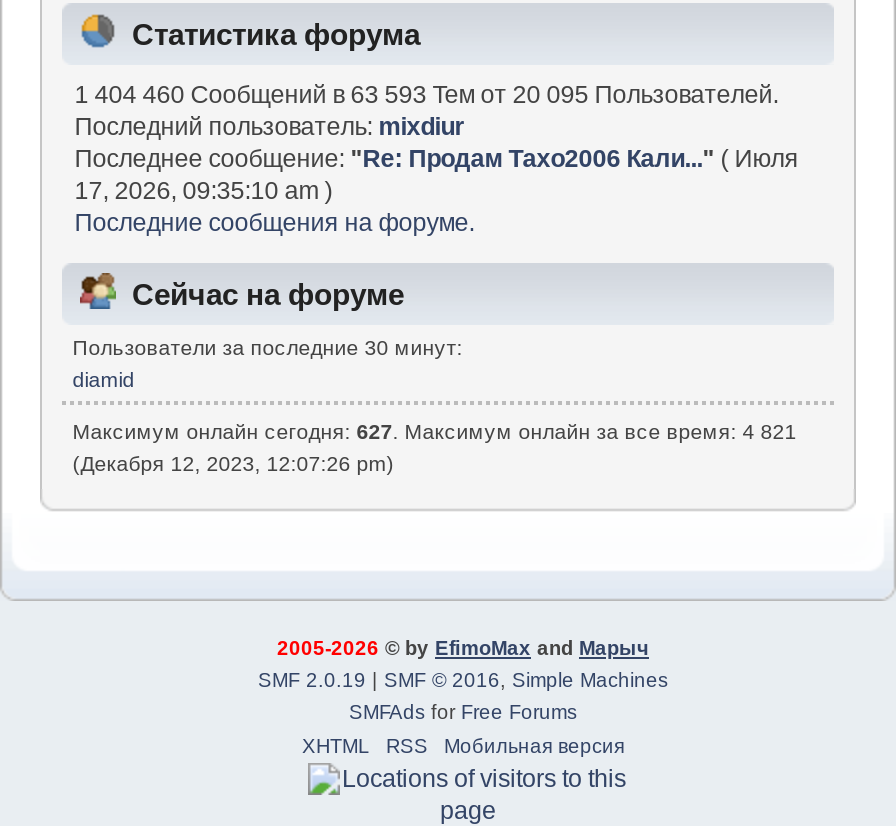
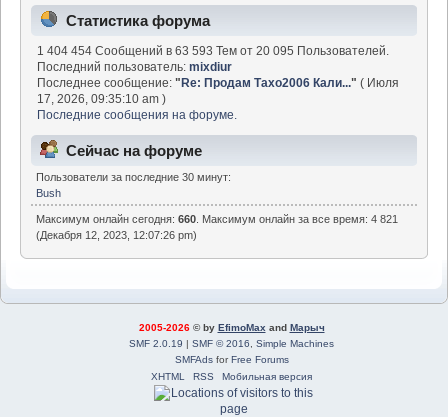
[74,81,778,109] 1 404 460 Сообщений в 63 593 Тем от 20 095 Пользователей. -> [37,44,389,58] 1 404 454 Сообщений в 63 593 Тем от 20 095 Пользователей.
[73,368,135,392] diamid -> [36,187,61,199] Bush
[73,419,797,443] Максимум онлайн сегодня: 627. Максимум онлайн за все время: 4 821 -> [36,213,398,225] Максимум онлайн сегодня: 660. Максимум онлайн за все время: 4 821

